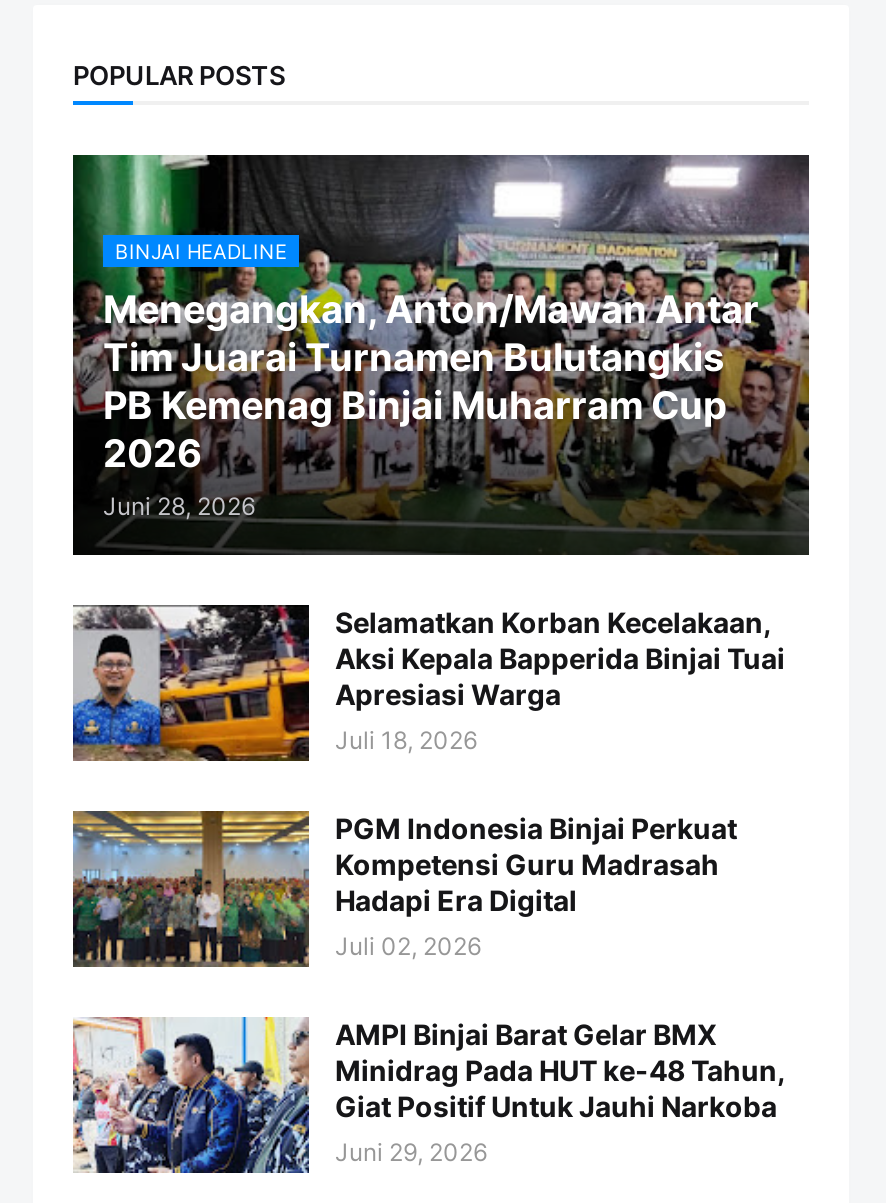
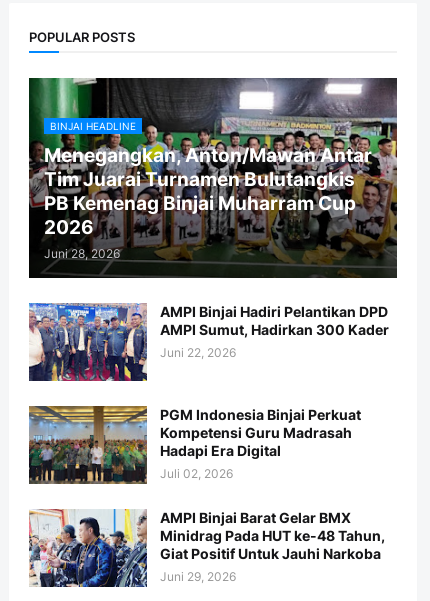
[71,602,785,764] [image] | Selamatkan Korban Kecelakaan, | Aksi Kepala Bapperida Binjai Tuai | Apresiasi Warga | Juli 18, 2026 -> [29,302,389,382] [image] | AMPI Binjai Hadiri Pelantikan DPD | AMPI Sumut, Hadirkan 300 Kader | Juni 22, 2026

